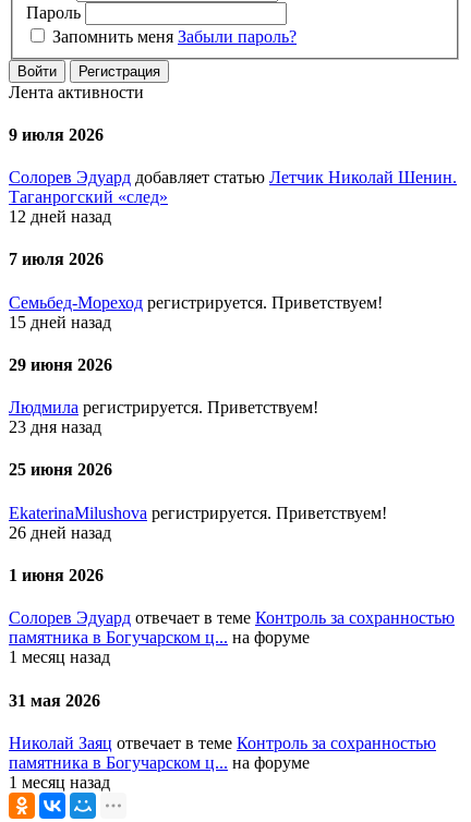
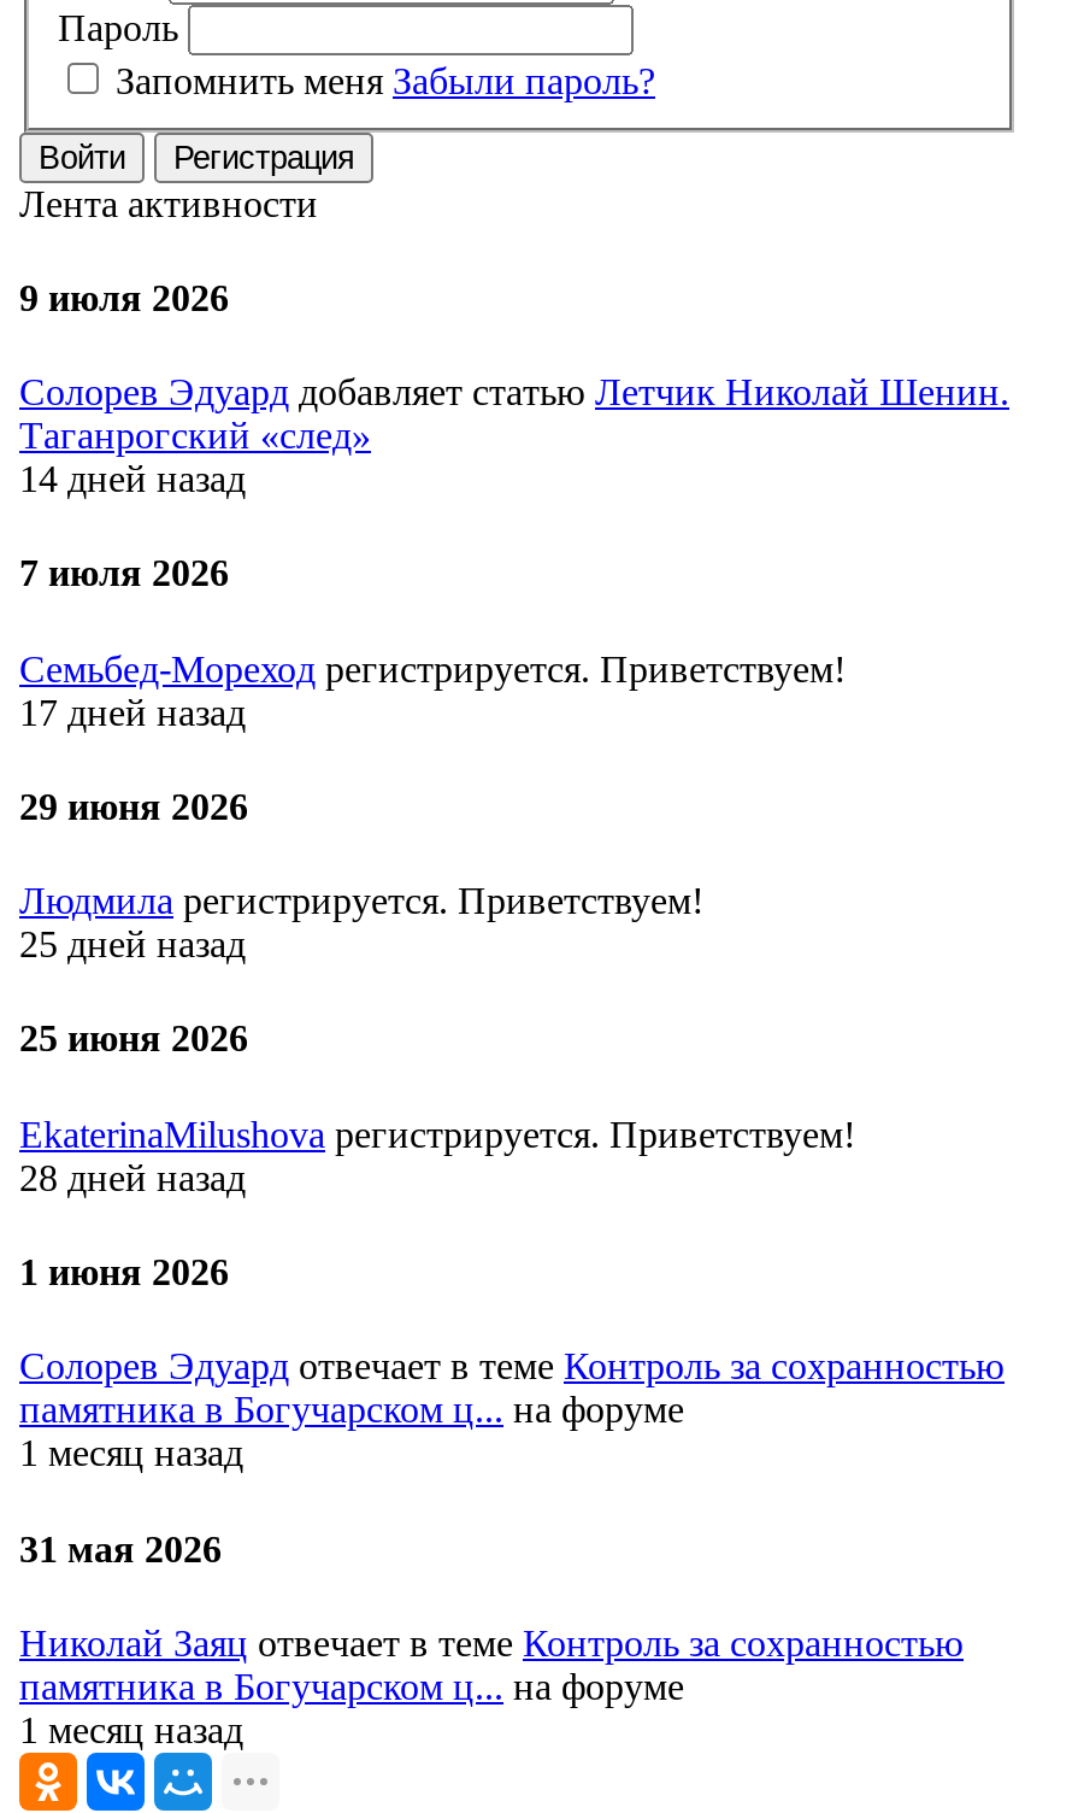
[9,207,111,226] 12 дней назад -> [19,458,246,499] 14 дней назад
[9,313,111,331] 15 дней назад -> [19,691,246,732] 17 дней назад
[9,418,101,436] 23 дня назад -> [19,924,246,965] 25 дней назад
[9,523,111,541] 26 дней назад -> [19,1157,246,1197] 28 дней назад

